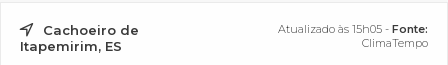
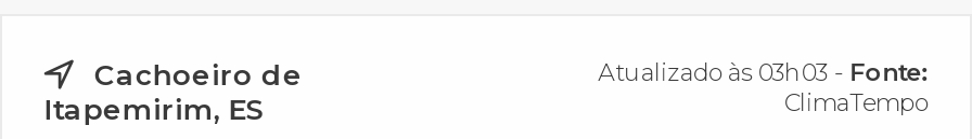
[278,22,428,36] Atualizado às 15h05 - Fonte: -> [598,58,928,88] Atualizado às 03h03 - Fonte:

